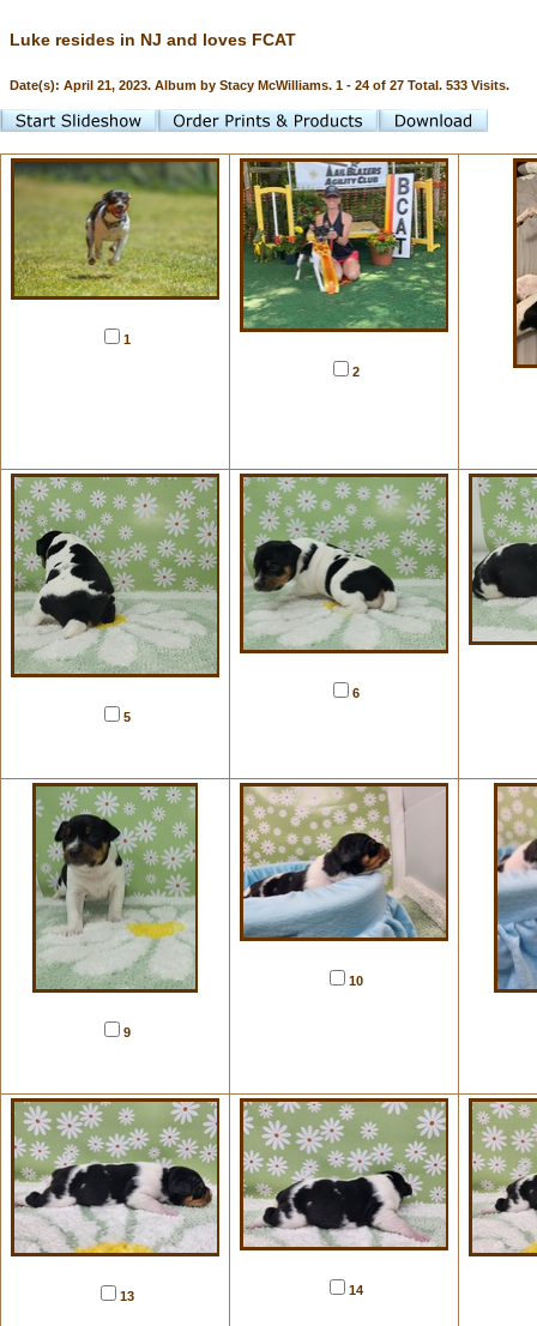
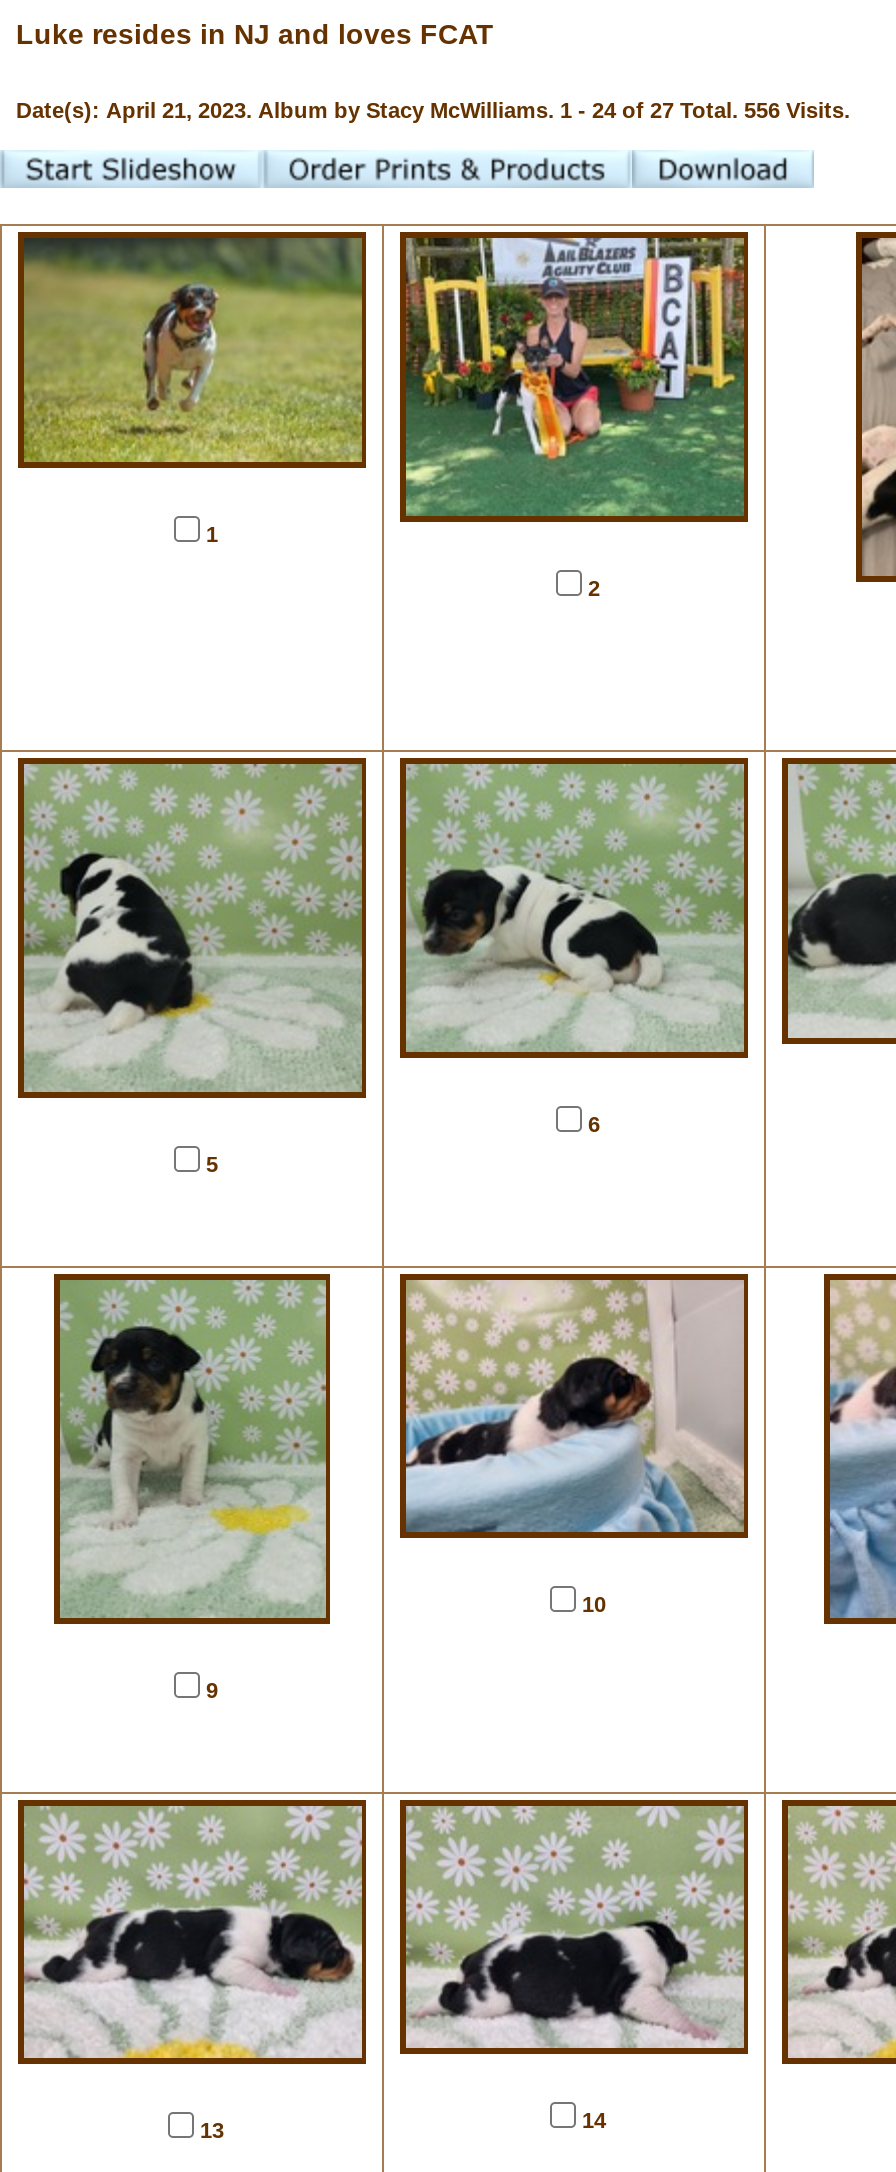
[10,78,509,93] Date(s): April 21, 2023. Album by Stacy McWilliams. 1 - 24 of 27 Total. 533 Visits. -> [16,99,850,123] Date(s): April 21, 2023. Album by Stacy McWilliams. 1 - 24 of 27 Total. 556 Visits.

